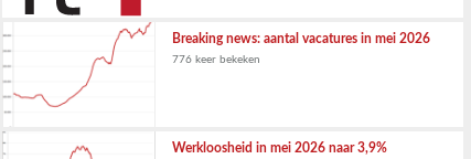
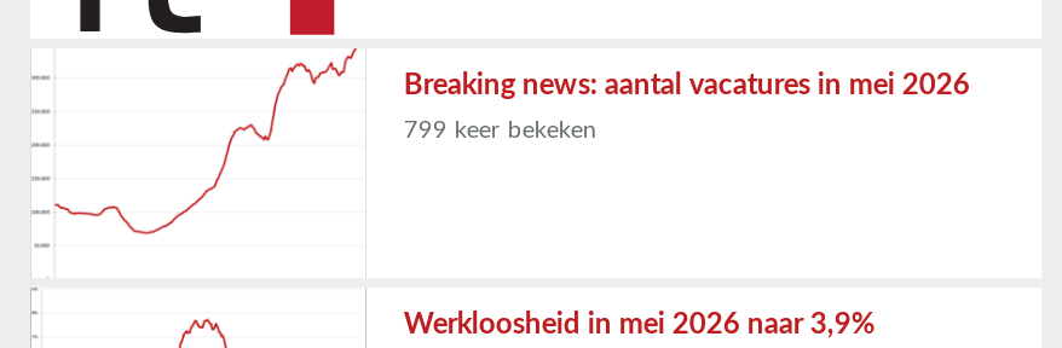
[172,54,261,65] 776 keer bekeken -> [404,118,597,143] 799 keer bekeken

